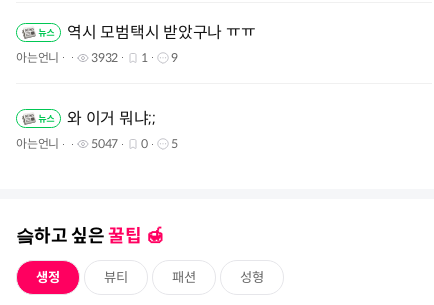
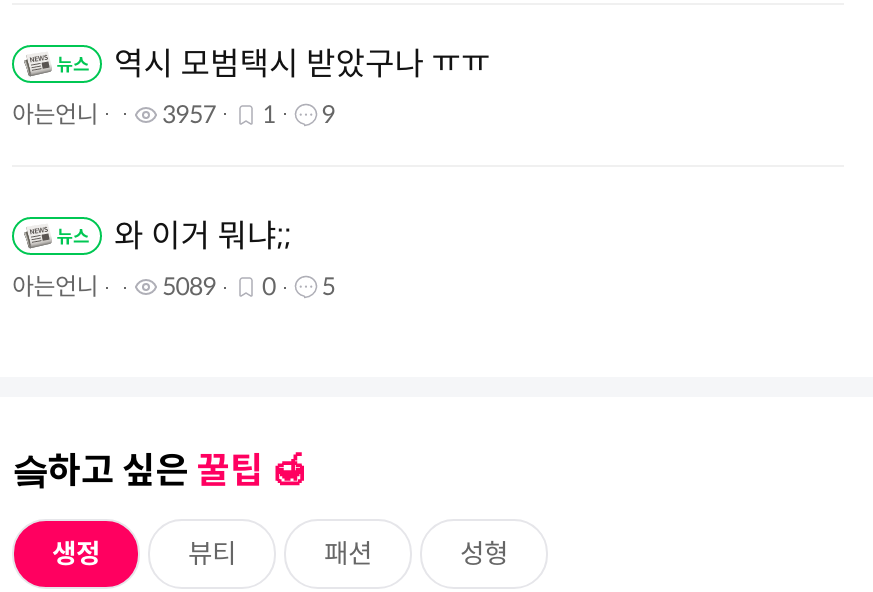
[91,50,177,65] 3932 1 9 -> [162,99,335,129] 3957 1 9
[91,136,177,151] 5047 0 5 -> [162,272,335,302] 5089 0 5

